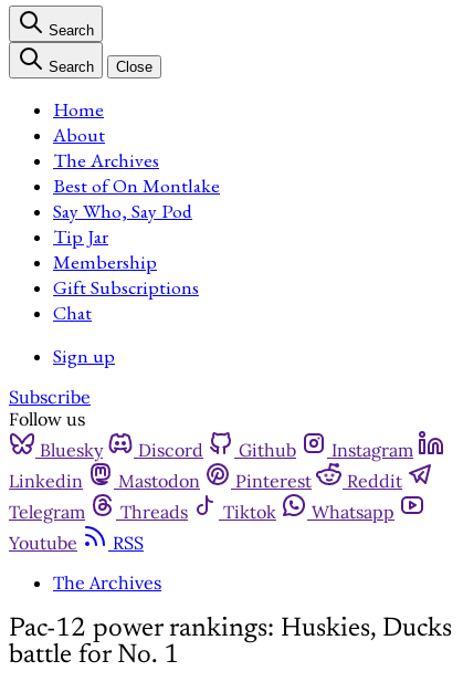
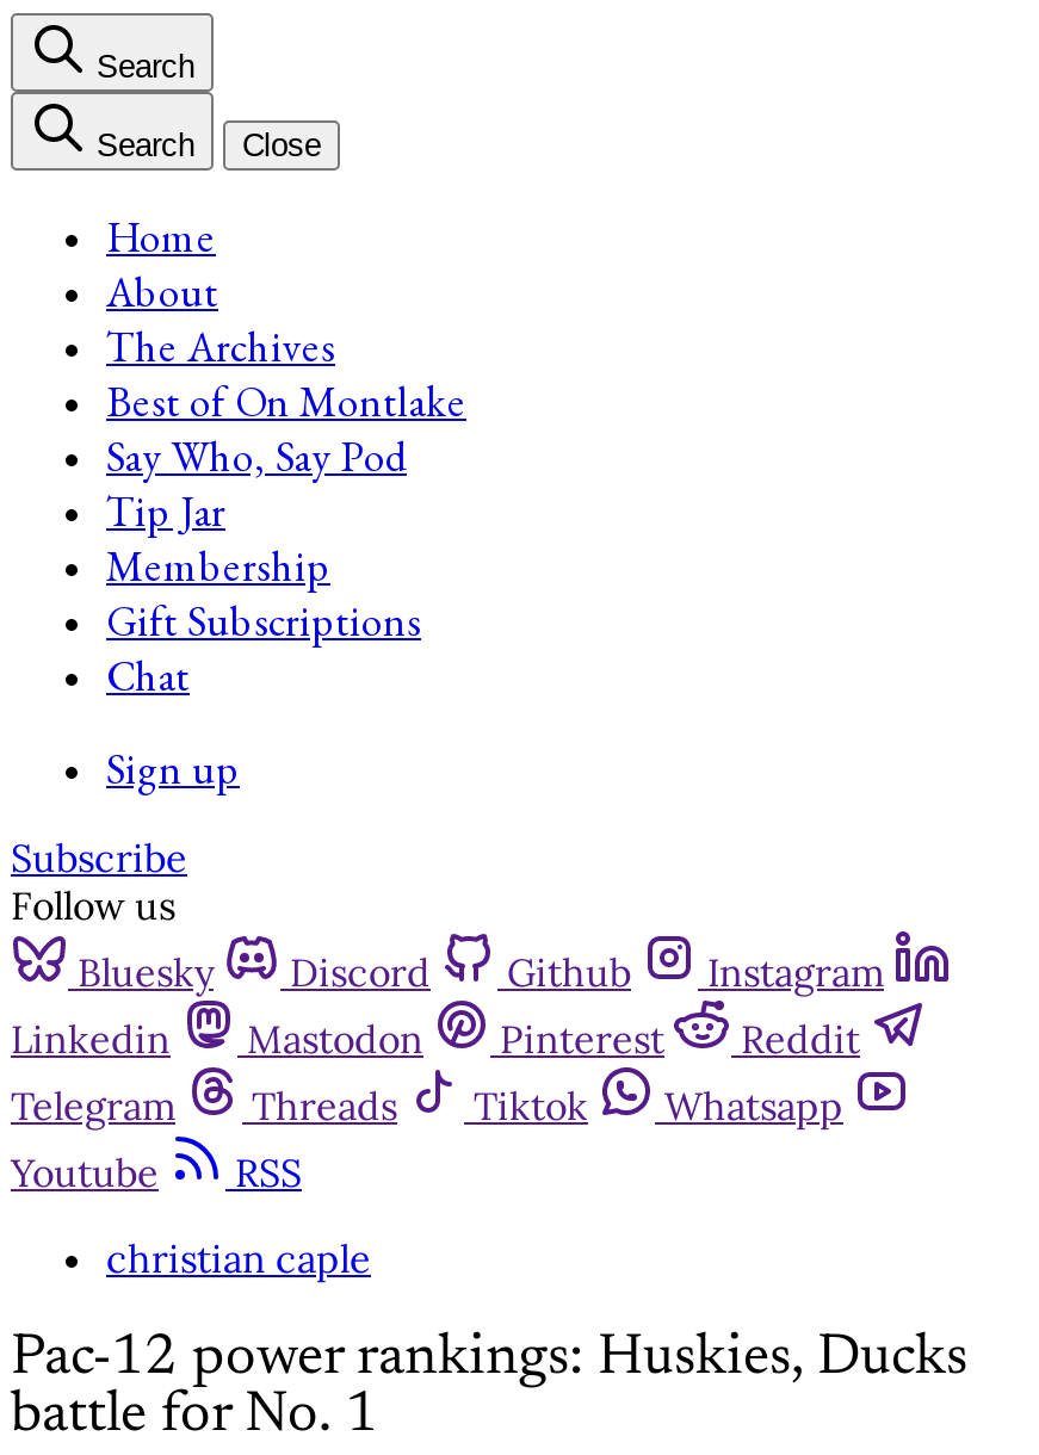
[53,571,161,594] The Archives -> [106,1234,371,1282] christian caple

